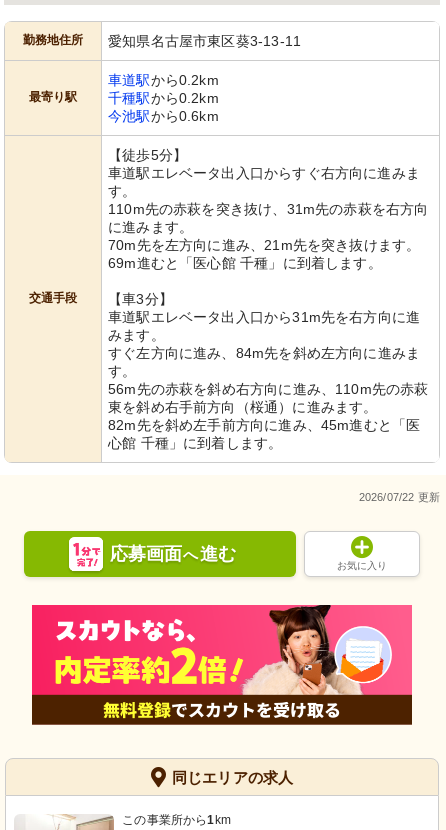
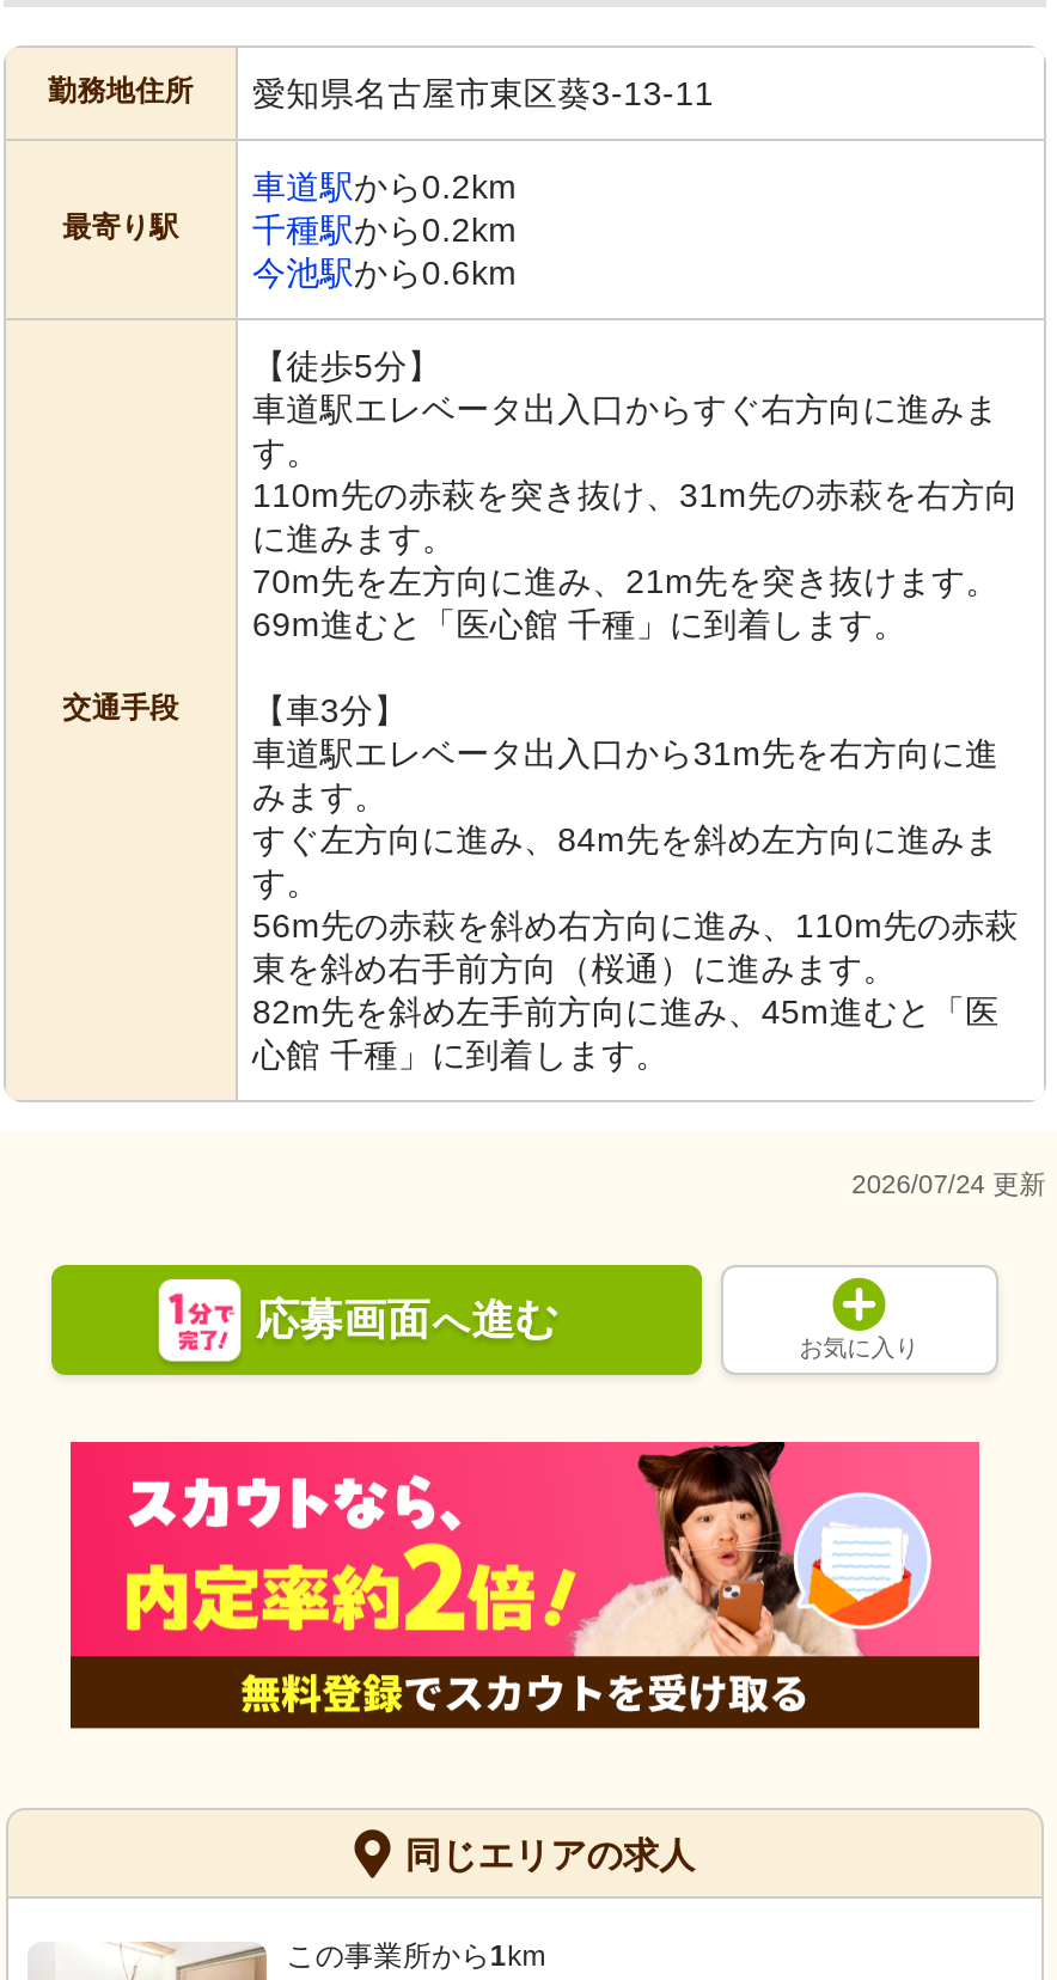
[359,491,440,503] 2026/07/22 更新 -> [852,1170,1046,1199] 2026/07/24 更新

